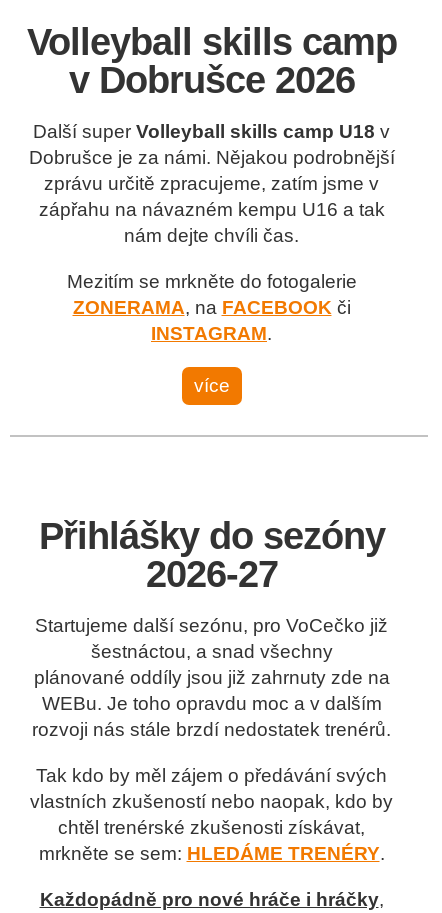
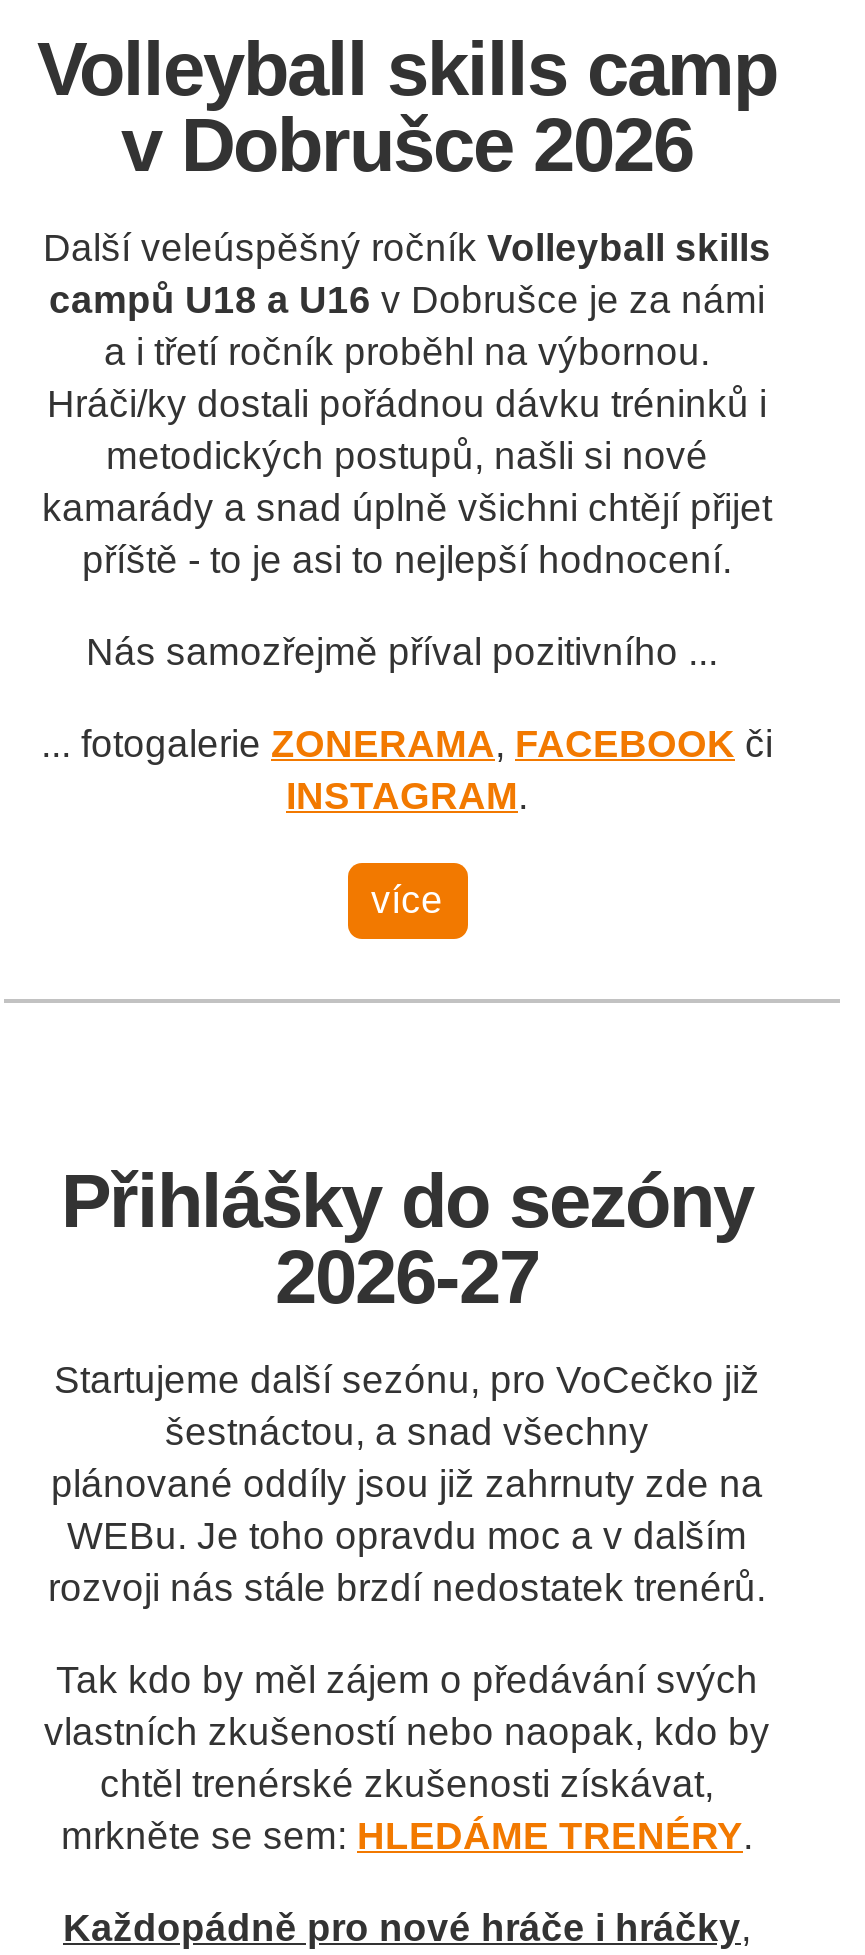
[28,121,394,318] Další super Volleyball skills camp U18 v | Dobrušce je za námi. Nějakou podrobnější | zprávu určitě zpracujeme, zatím jsme v | zápřahu na návazném kempu U16 a tak | nám dejte chvíli čas. | Mezitím se mrkněte do fotogalerie | ZONERAMA, na FACEBOOK či -> [41,226,773,764] Další veleúspěšný ročník Volleyball skills | campů U18 a U16 v Dobrušce je za námi | a i třetí ročník proběhl na výbornou. | Hráči/ky dostali pořádnou dávku tréninků i | metodických postupů, našli si nové | kamarády a snad úplně všichni chtějí přijet | příště - to je asi to nejlepší hodnocení. | Nás samozřejmě příval pozitivního ... | ... fotogalerie ZONERAMA, FACEBOOK či

